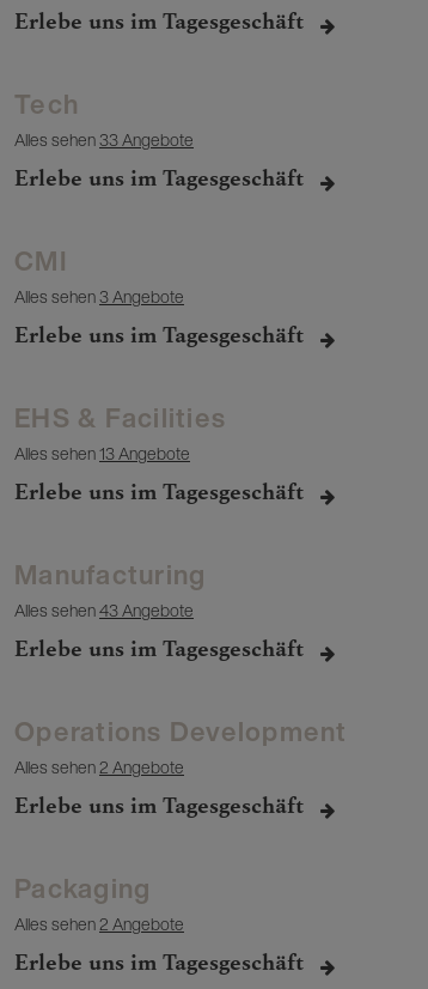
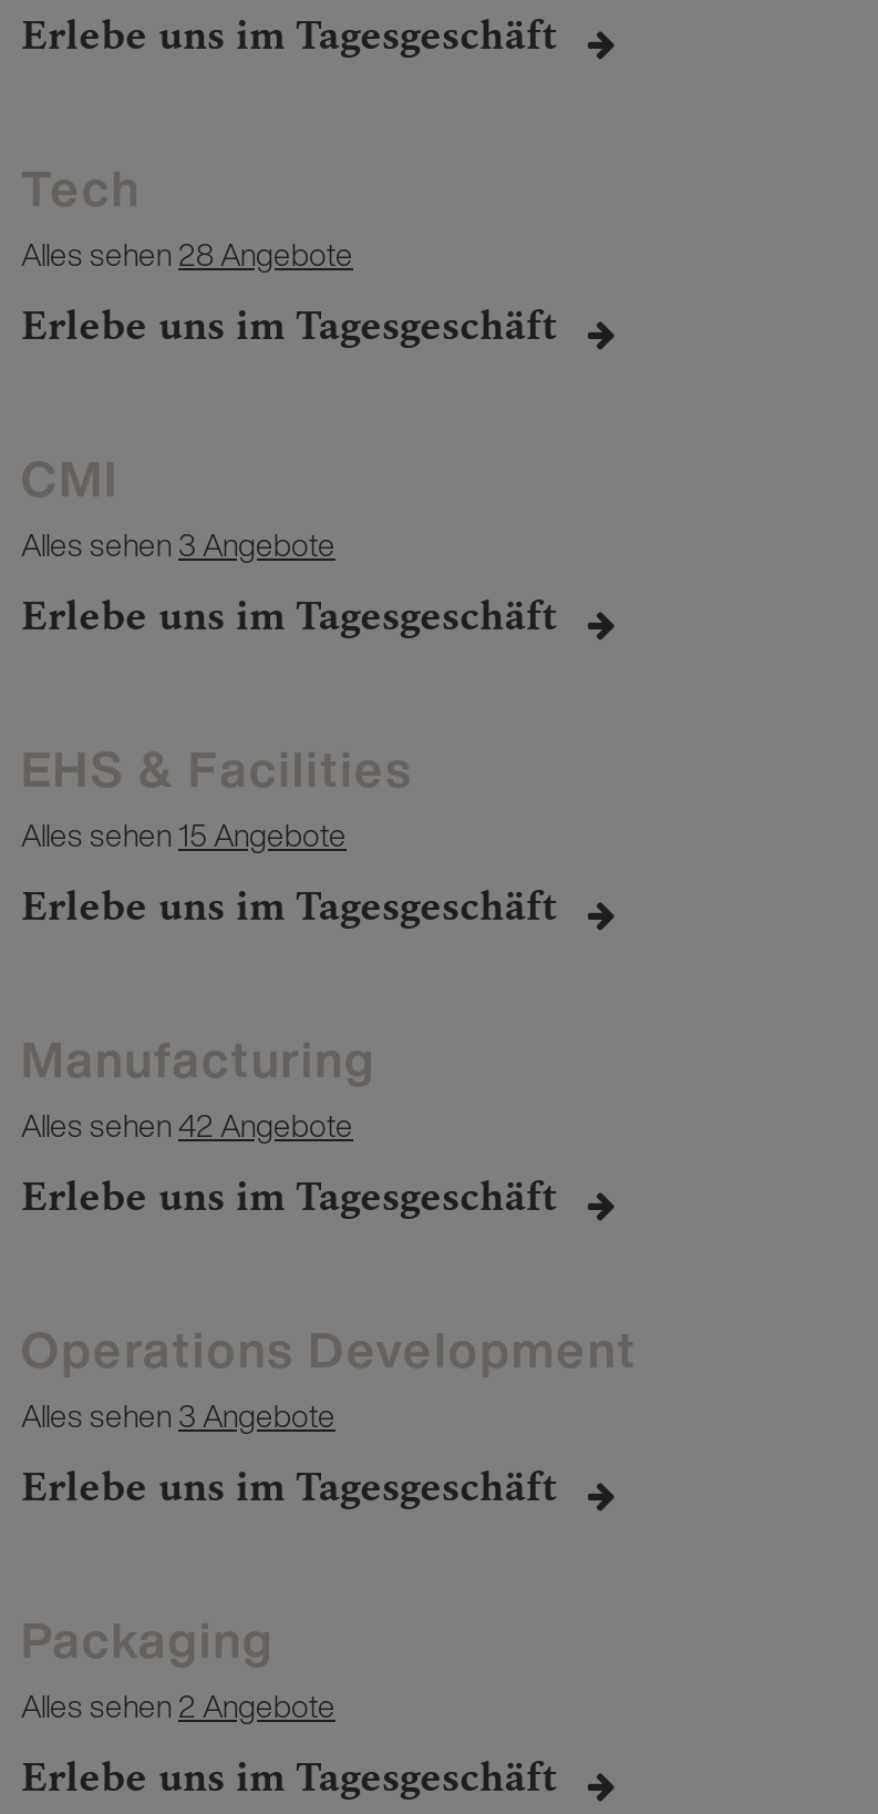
[14,127,194,152] Alles sehen 33 Angebote -> [21,230,353,277] Alles sehen 28 Angebote
[14,441,190,466] Alles sehen 13 Angebote -> [21,811,347,858] Alles sehen 15 Angebote
[14,597,194,623] Alles sehen 43 Angebote -> [21,1101,353,1148] Alles sehen 42 Angebote
[14,754,184,779] Alles sehen 2 Angebote -> [21,1392,335,1438] Alles sehen 3 Angebote

